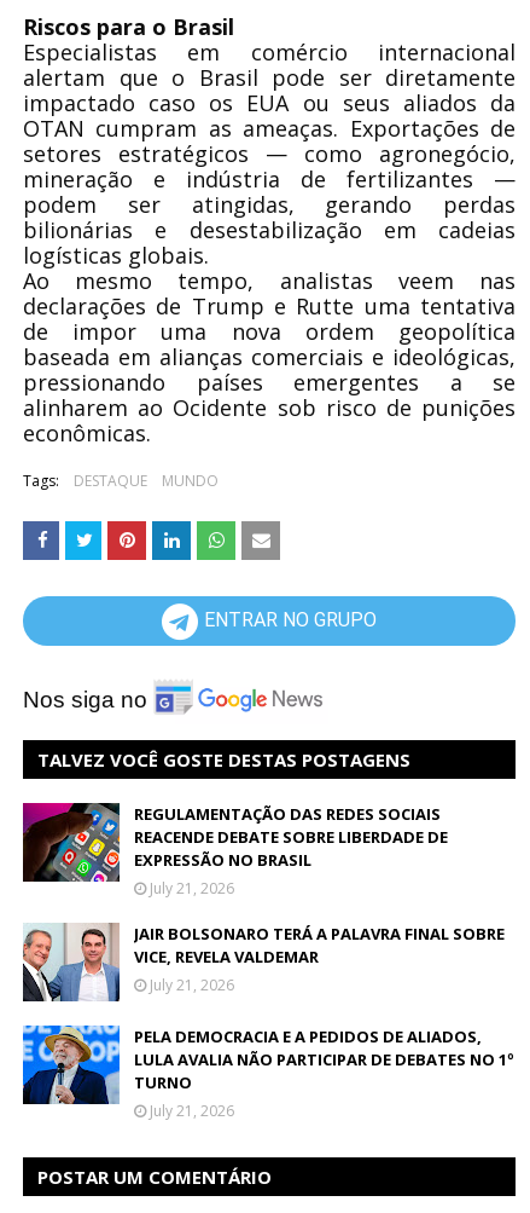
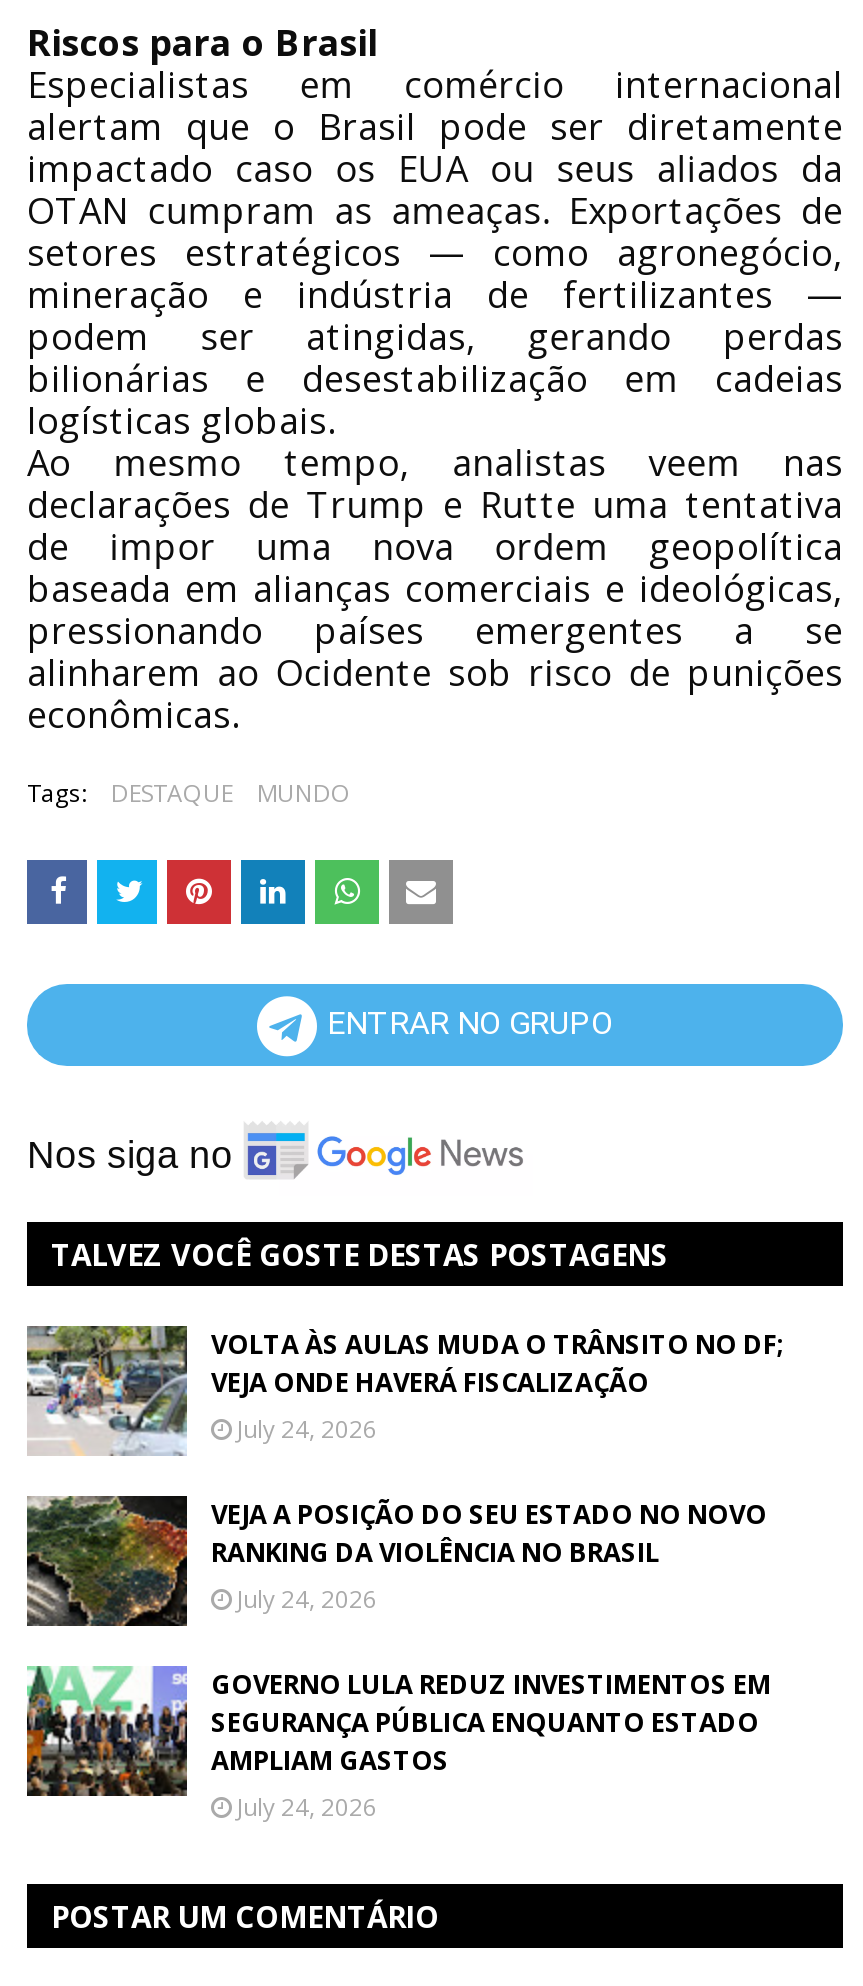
[22,802,448,898] [image] | REGULAMENTAÇÃO DAS REDES SOCIAIS | REACENDE DEBATE SOBRE LIBERDADE DE | EXPRESSÃO NO BRASIL | July 21, 2026 -> [27,1324,785,1456] [image] | VOLTA ÀS AULAS MUDA O TRÂNSITO NO DF; | VEJA ONDE HAVERÁ FISCALIZAÇÃO | July 24, 2026
[23,922,505,1003] [image] | JAIR BOLSONARO TERÁ A PALAVRA FINAL SOBRE | VICE, REVELA VALDEMAR | July 21, 2026 -> [25,1494,767,1628] [image] | VEJA A POSIÇÃO DO SEU ESTADO NO NOVO | RANKING DA VIOLÊNCIA NO BRASIL | July 24, 2026
[22,1024,514,1121] [image] | PELA DEMOCRACIA E A PEDIDOS DE ALIADOS, | LULA AVALIA NÃO PARTICIPAR DE DEBATES NO 1º | TURNO | July 21, 2026 -> [25,1664,771,1823] [image] | GOVERNO LULA REDUZ INVESTIMENTOS EM | SEGURANÇA PÚBLICA ENQUANTO ESTADO | AMPLIAM GASTOS | July 24, 2026

